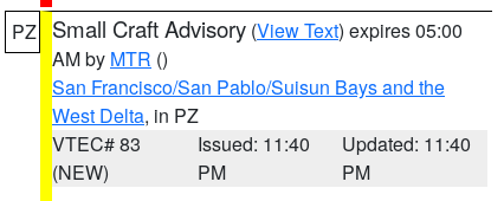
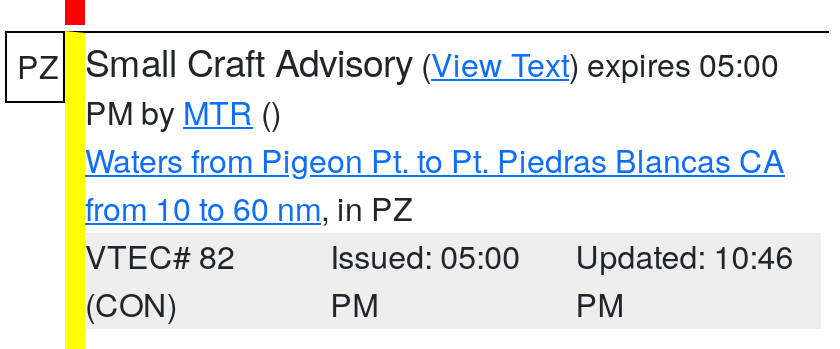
[52,45,445,186] AM by MTR () | San Francisco/San Pablo/Suisun Bays and the | West Delta, in PZ | VTEC# 83 | (NEW) -> [85,89,785,327] PM by MTR () | Waters from Pigeon Pt. to Pt. Piedras Blancas CA | from 10 to 60 nm, in PZ | VTEC# 82 | (CON)
[197,130,309,157] Issued: 11:40 -> [330,233,520,279] Issued: 05:00
[342,130,471,157] Updated: 11:40 -> [575,233,793,279] Updated: 10:46

